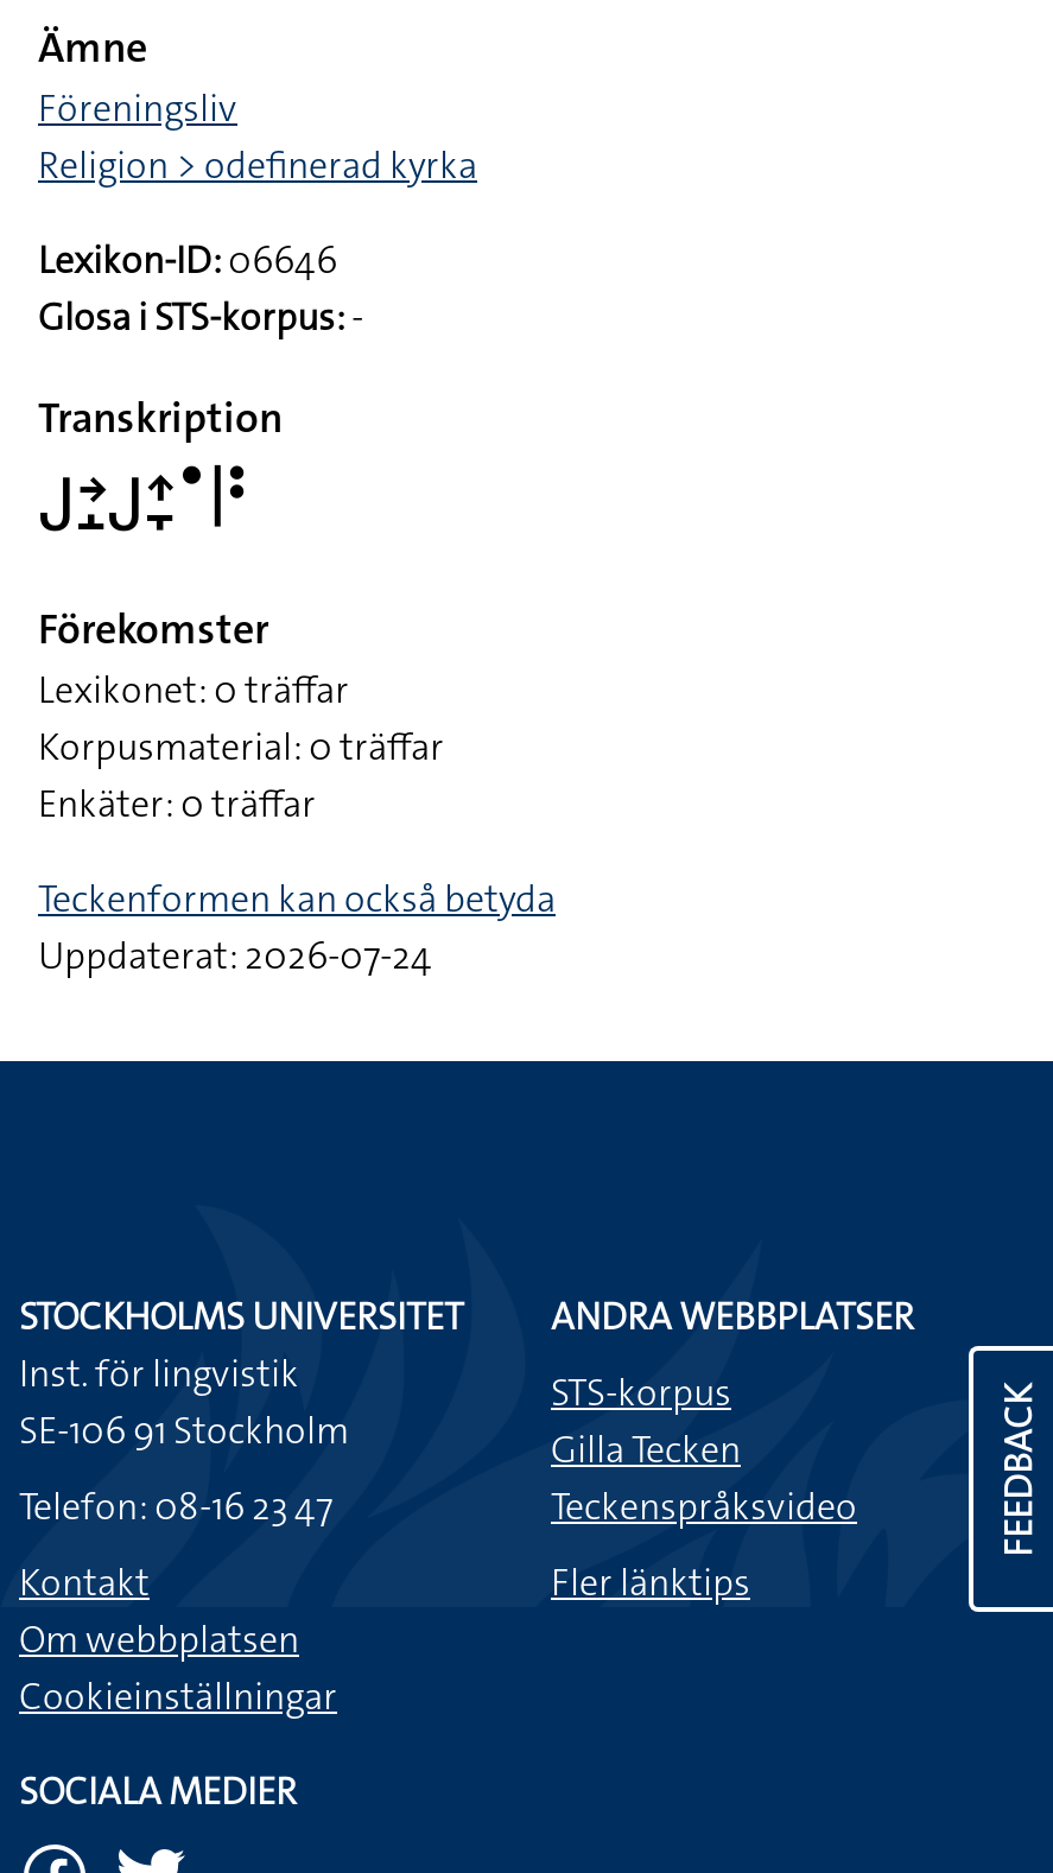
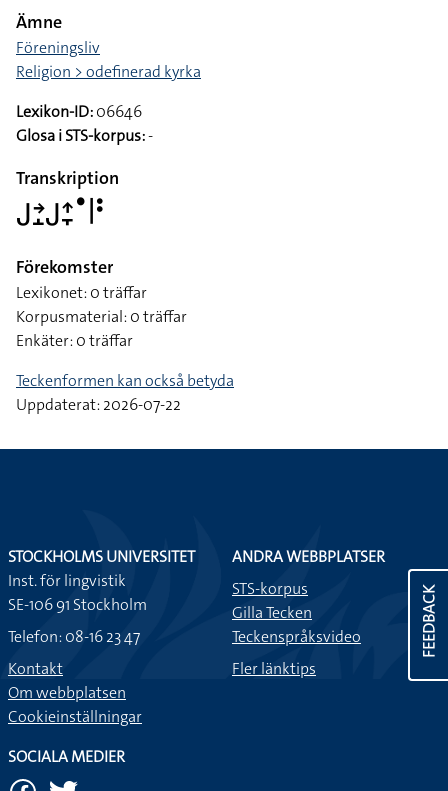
[38,931,432,980] Uppdaterat: 2026-07-24 -> [16,394,181,415] Uppdaterat: 2026-07-22

